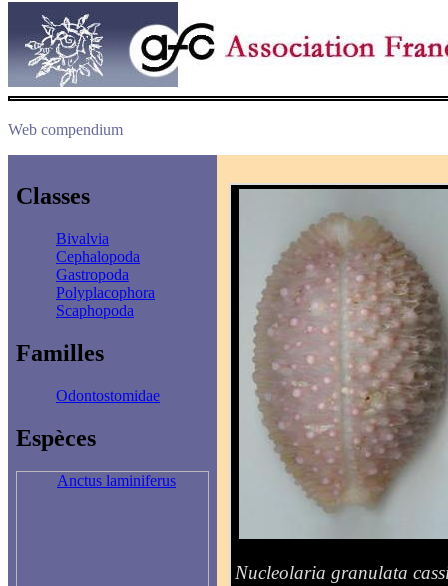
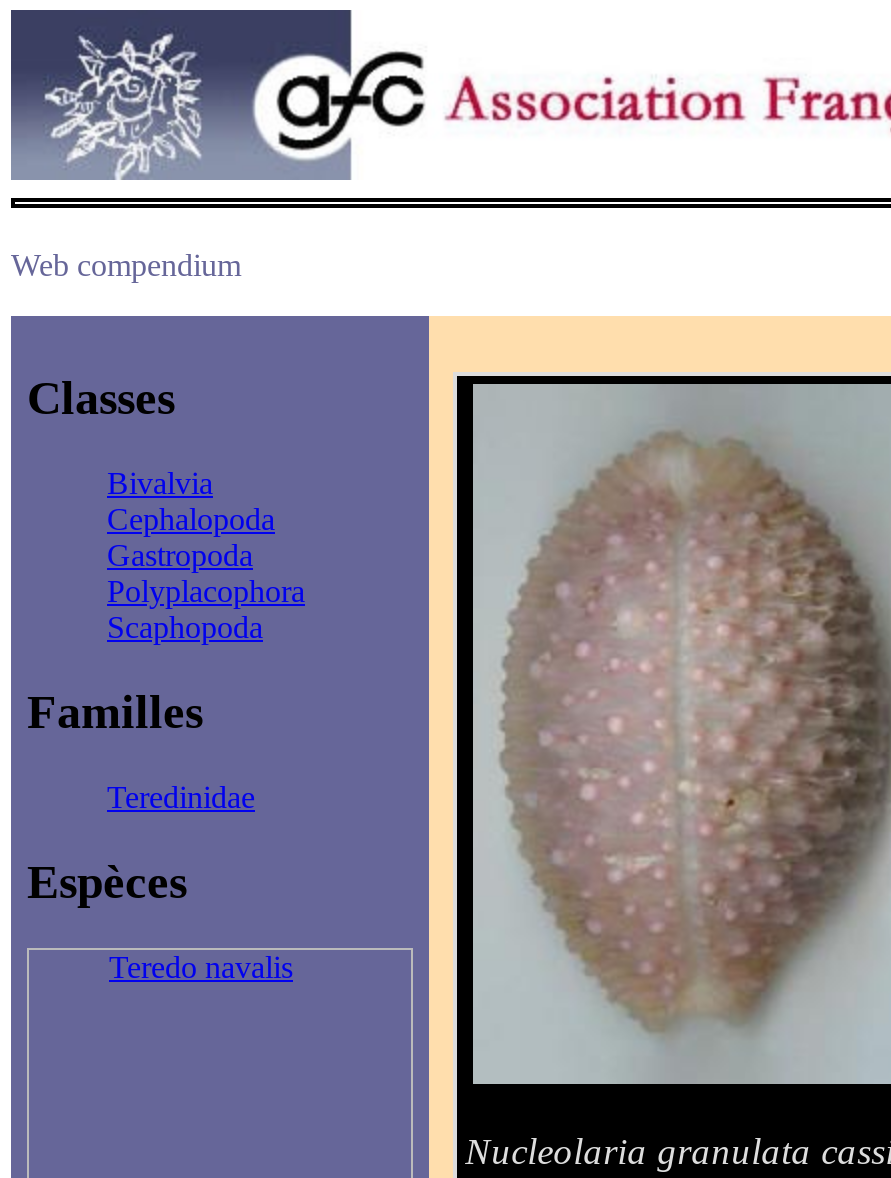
[56,387,160,404] Odontostomidae -> [107,779,255,813] Teredinidae
[57,472,176,489] Anctus laminiferus -> [109,951,293,985] Teredo navalis

